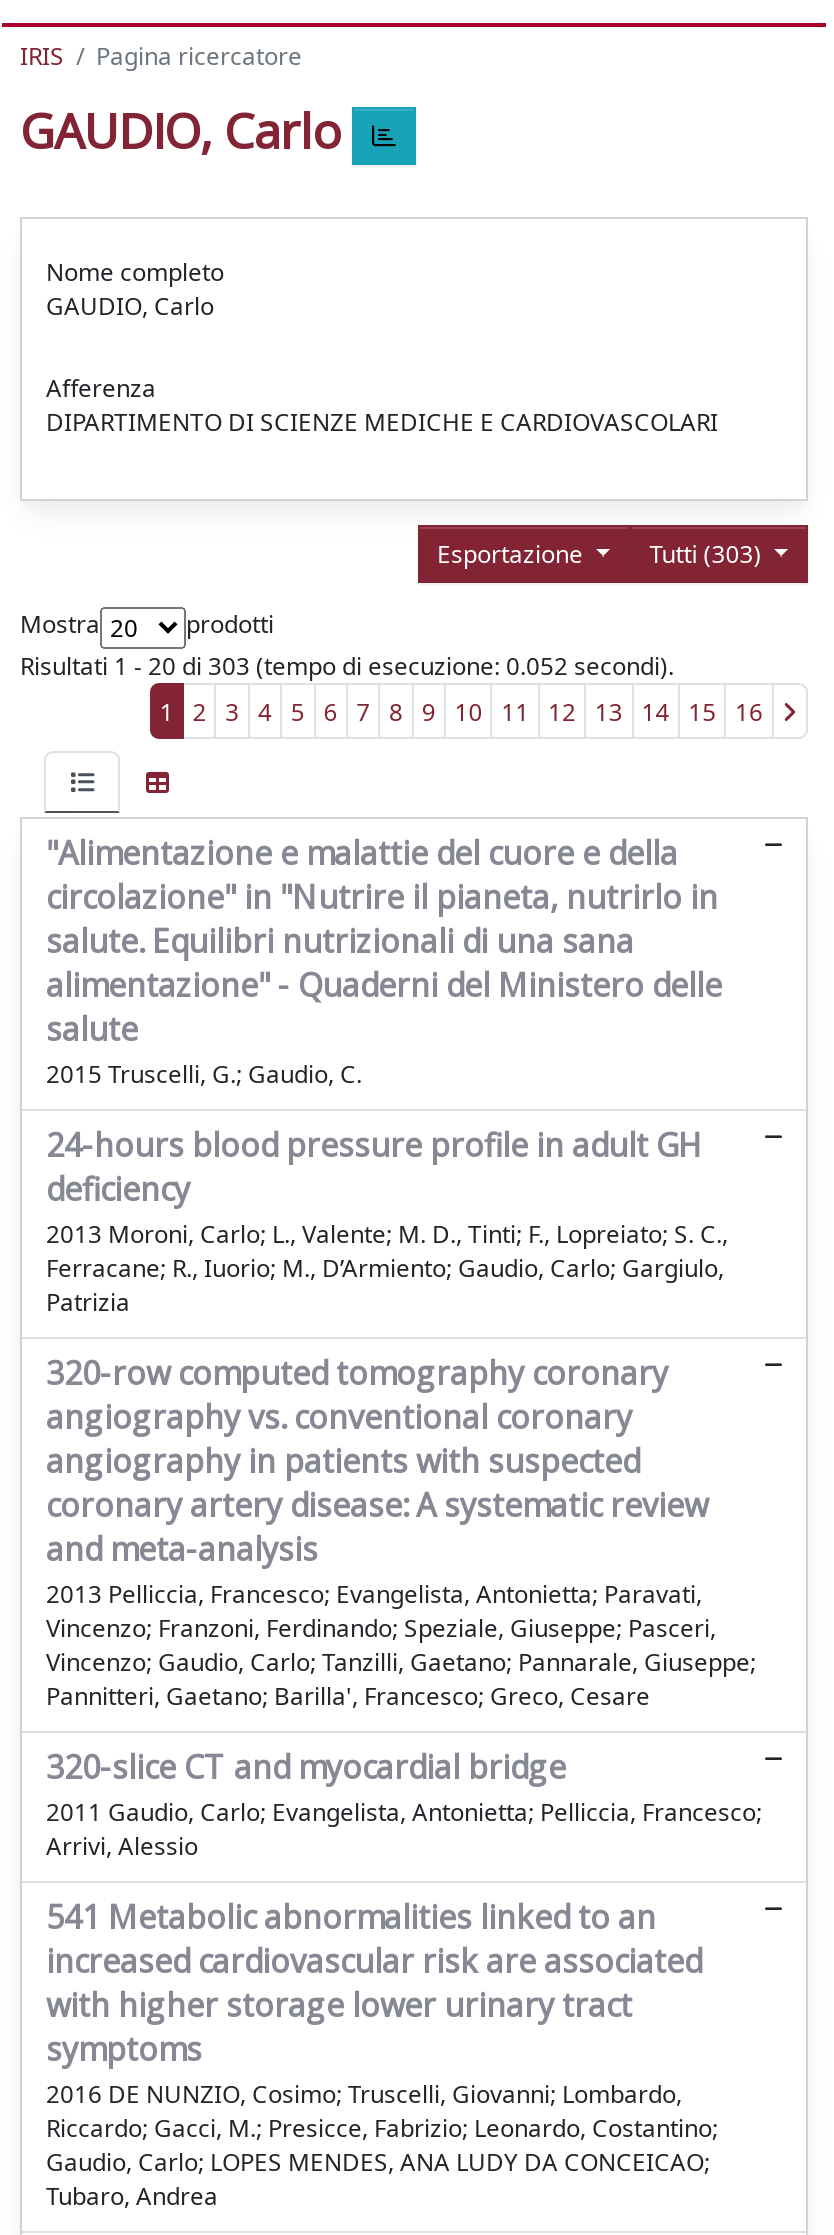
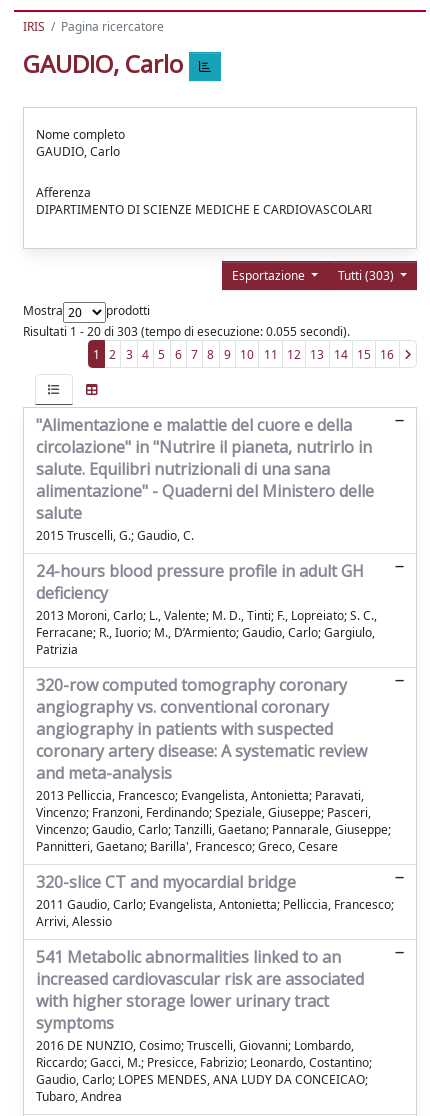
[20,649,674,683] Risultati 1 - 20 di 303 (tempo di esecuzione: 0.052 secondi). -> [23,323,350,340] Risultati 1 - 20 di 303 (tempo di esecuzione: 0.055 secondi).

